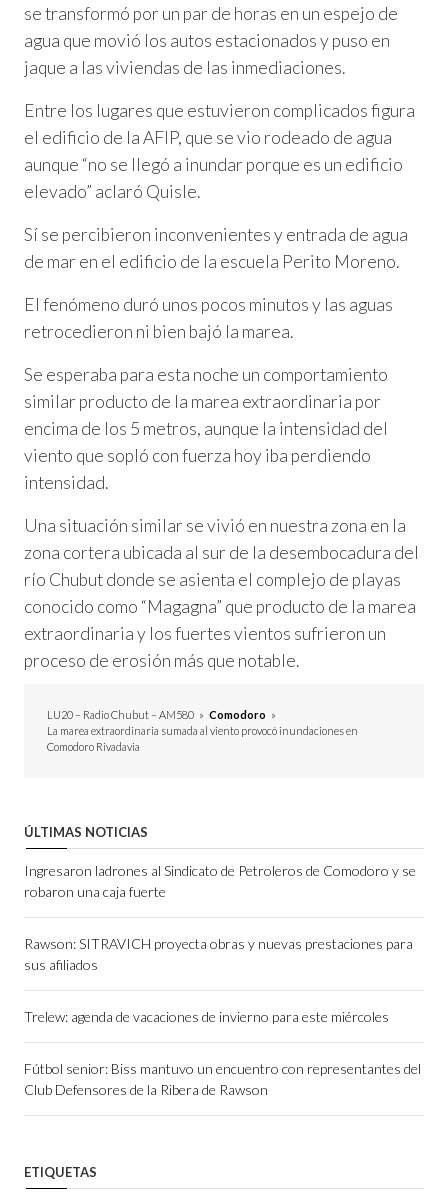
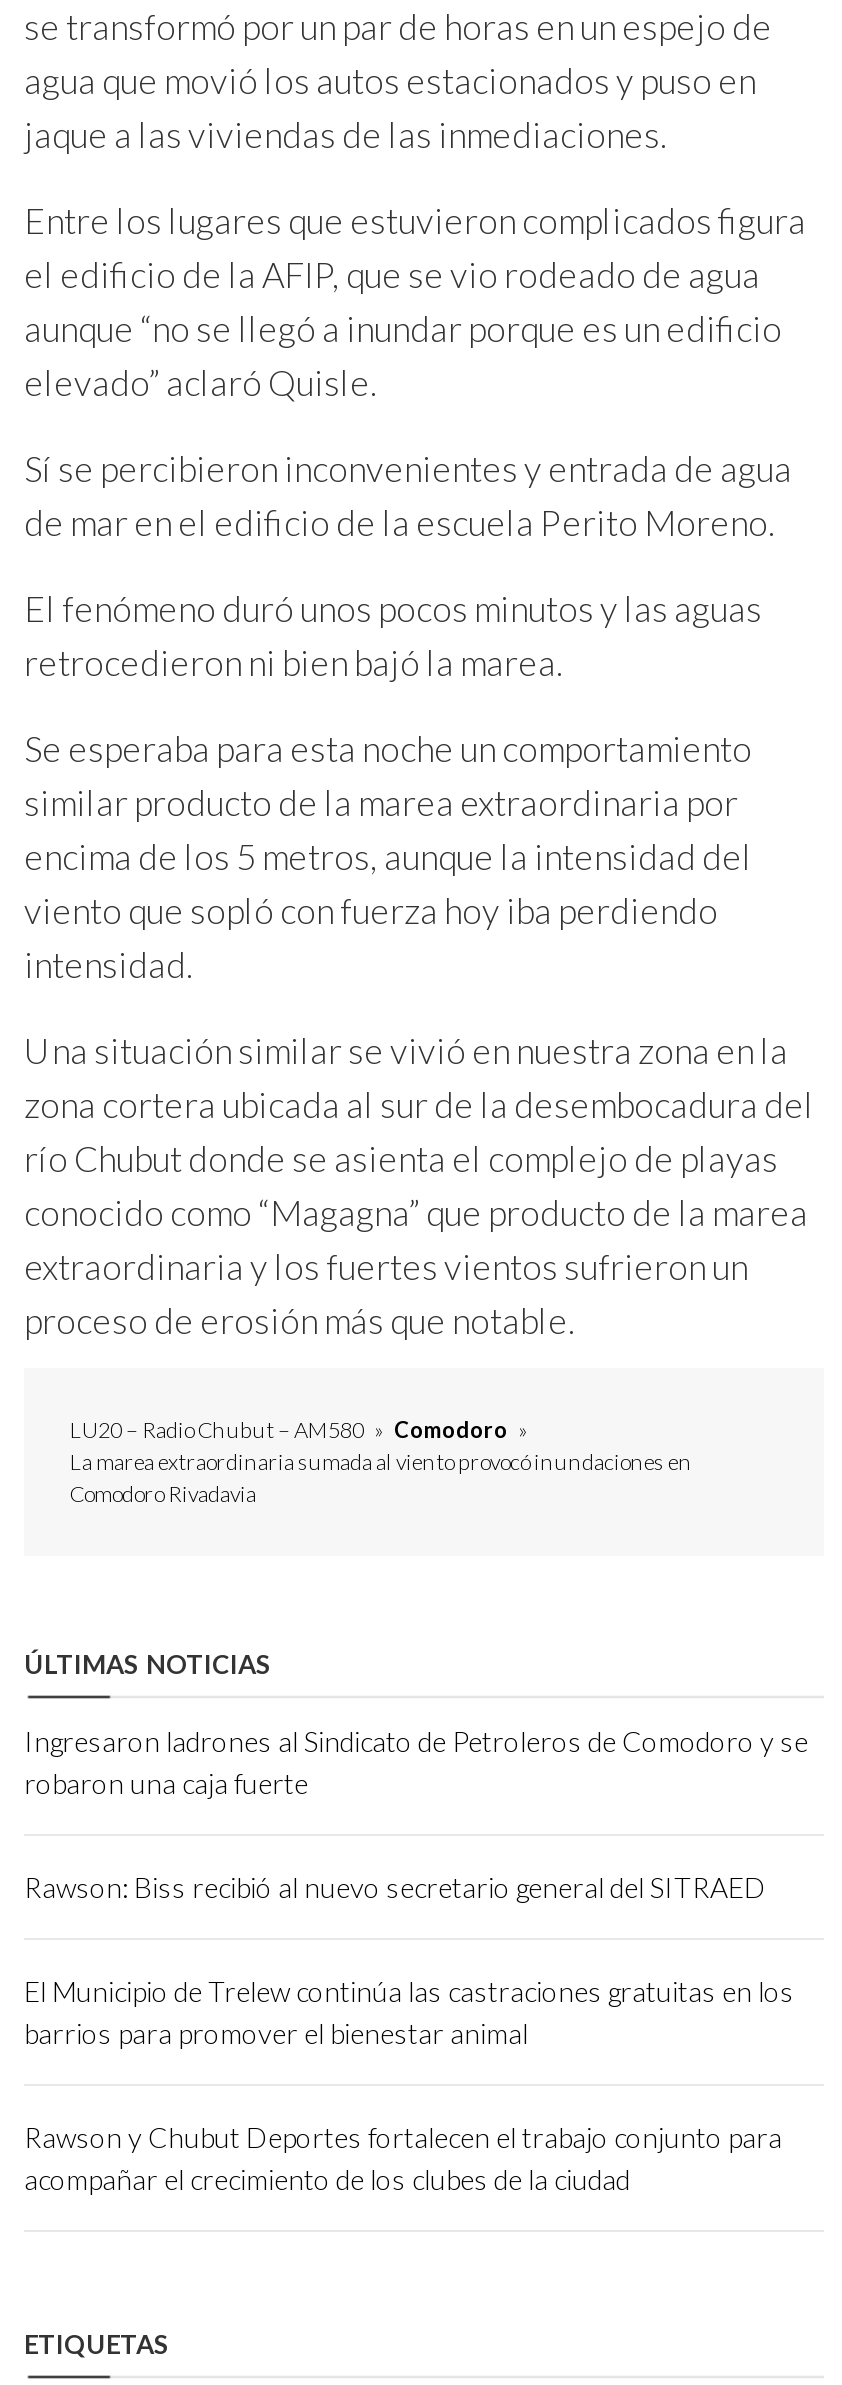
[24,935,413,973] Rawson: SITRAVICH proyecta obras y nuevas prestaciones para | sus afiliados -> [24,1870,766,1904] Rawson: Biss recibió al nuevo secretario general del SITRAED
[24,1008,389,1025] Trelew: agenda de vacaciones de invierno para este miércoles -> [24,1974,794,2050] El Municipio de Trelew continúa las castraciones gratuitas en los | barrios para promover el bienestar animal
[24,1060,421,1098] Fútbol senior: Biss mantuvo un encuentro con representantes del | Club Defensores de la Ribera de Rawson -> [24,2120,782,2196] Rawson y Chubut Deportes fortalecen el trabajo conjunto para | acompañar el crecimiento de los clubes de la ciudad

